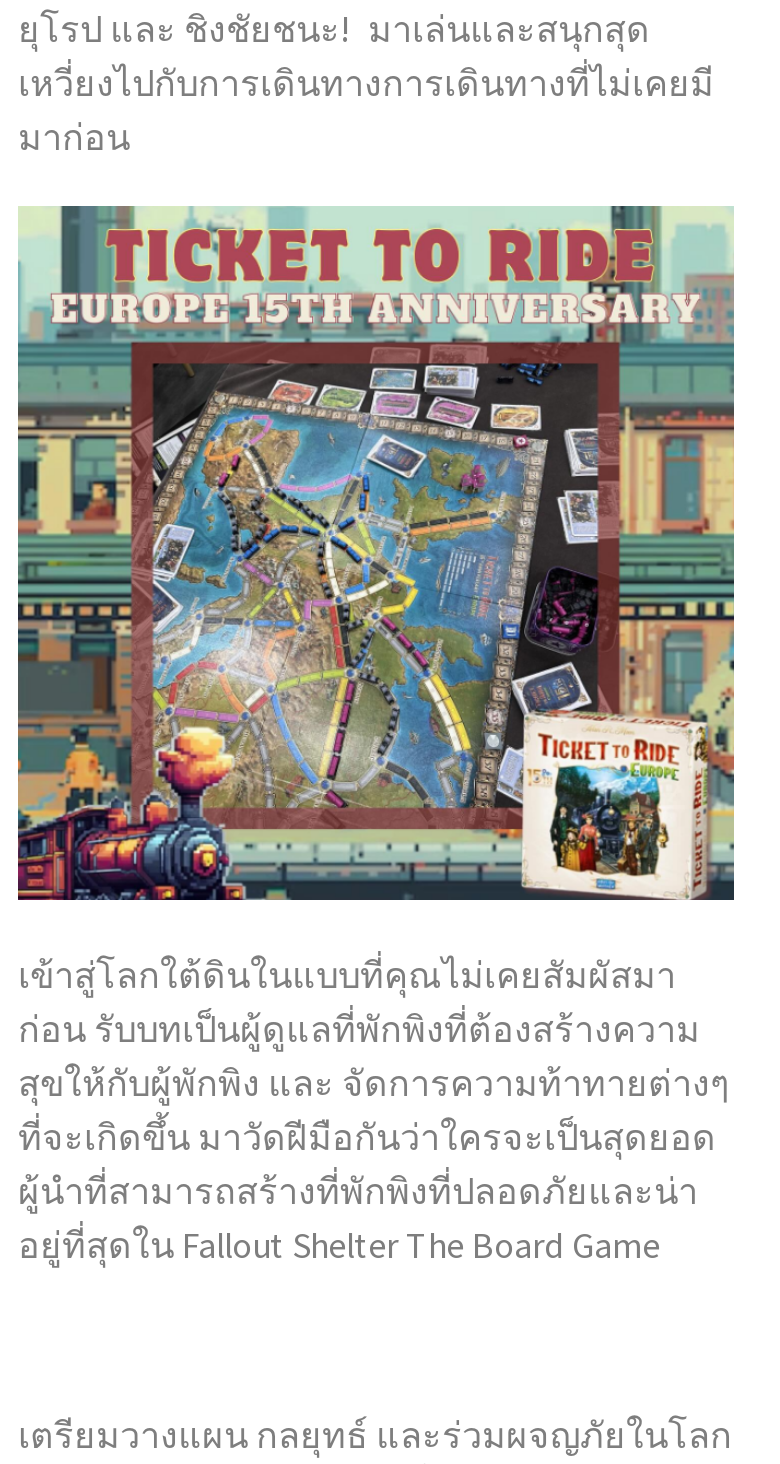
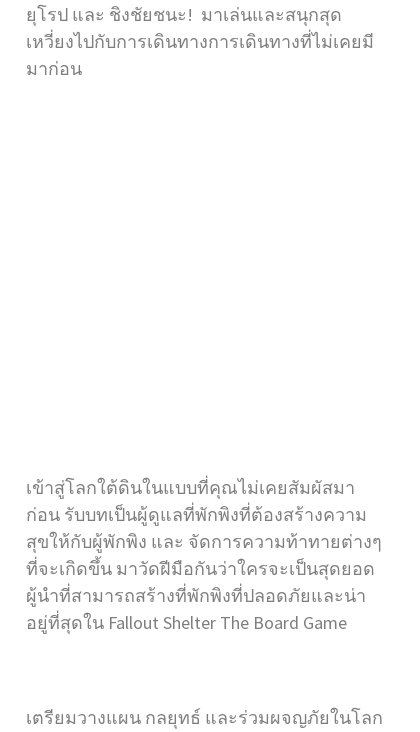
[16,204,736,902] [image] -> none

